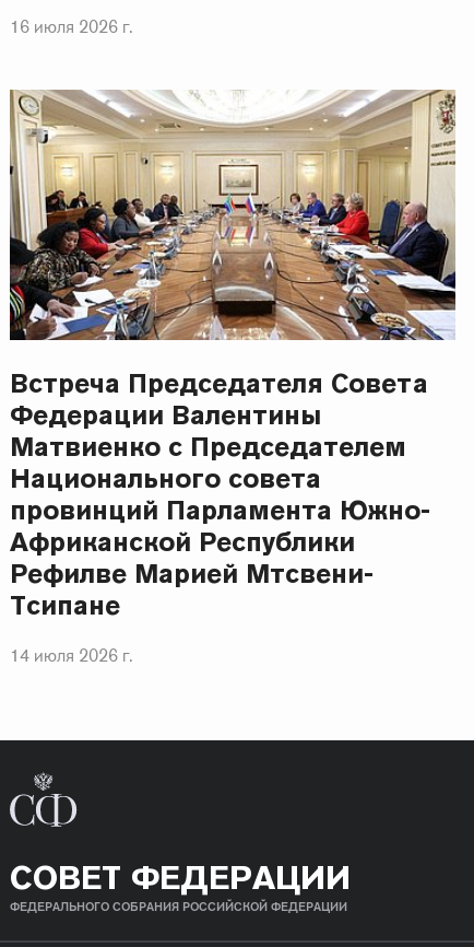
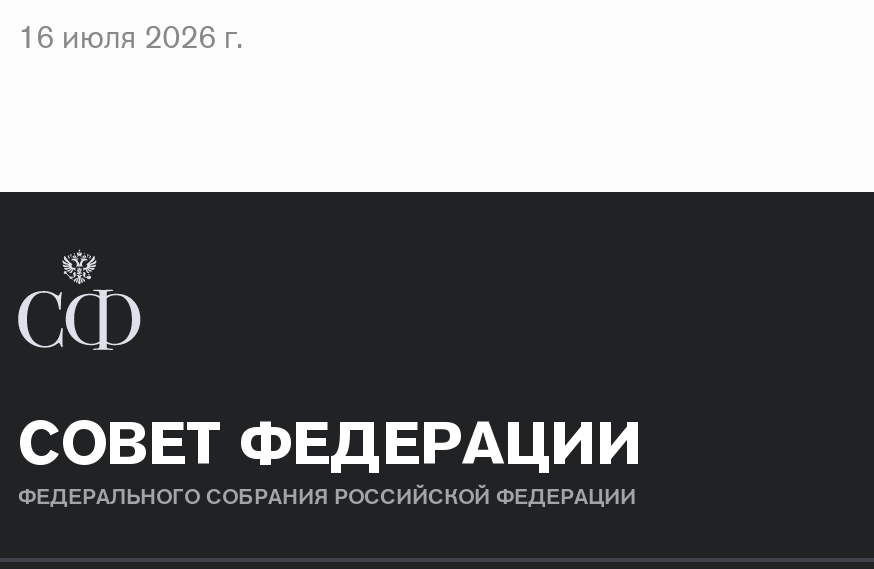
[9,89,457,667] [image] | Встреча Председателя Совета | Федерации Валентины | Матвиенко с Председателем | Национального совета | провинций Парламента Южно- | Африканской Республики | Рефилве Марией Мтсвени- | Тсипане | 14 июля 2026 г. -> none

